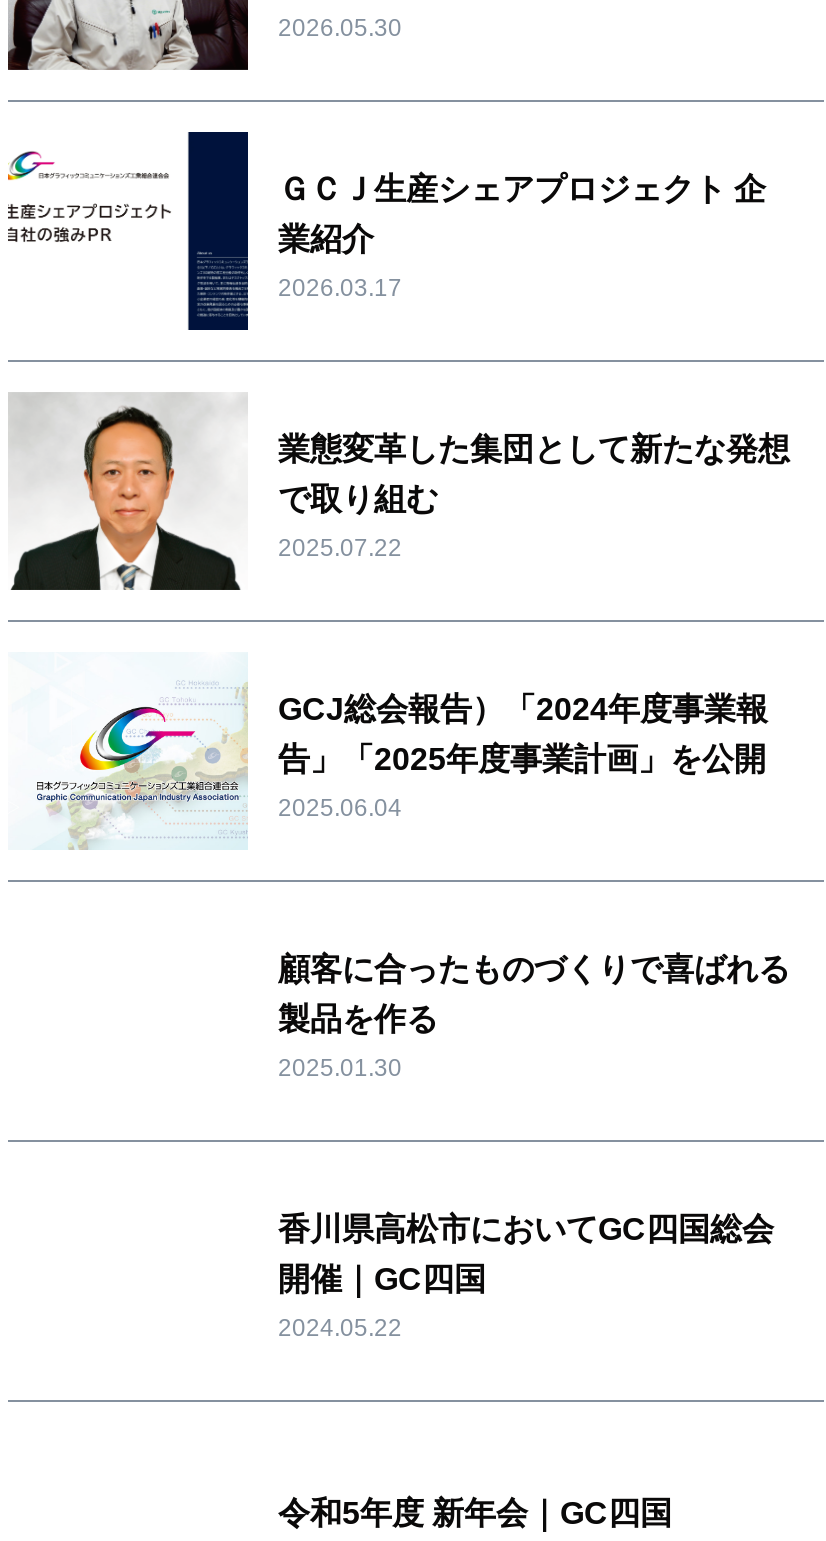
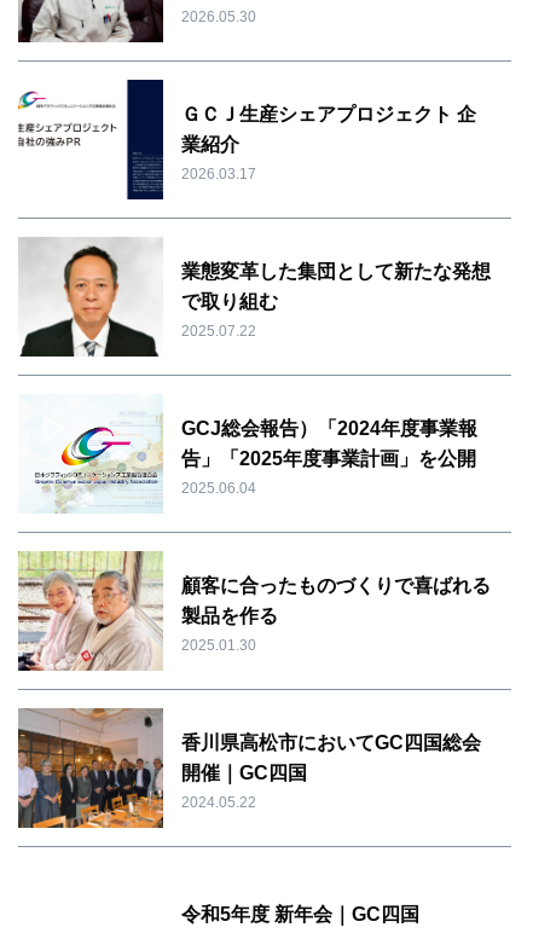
none -> [17,550,164,672] [image]
none -> [17,707,164,829] [image]

